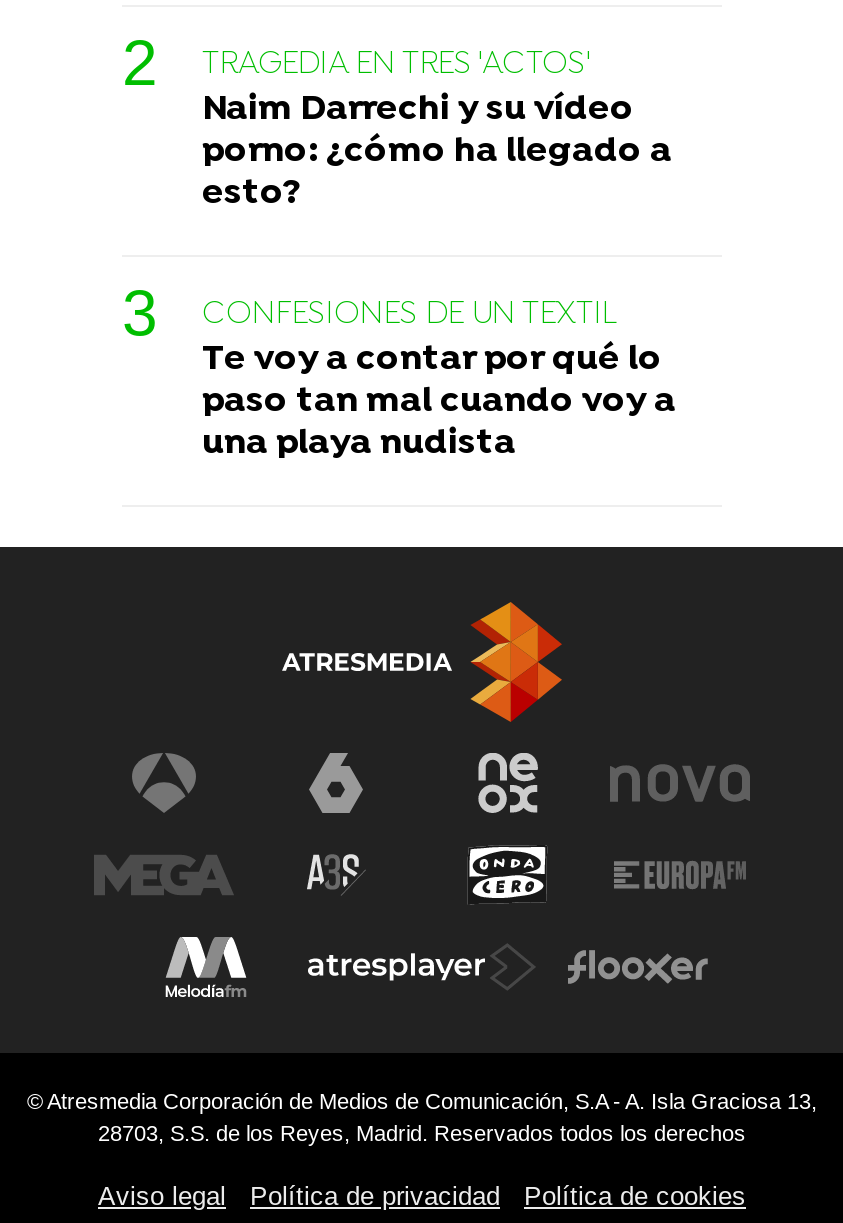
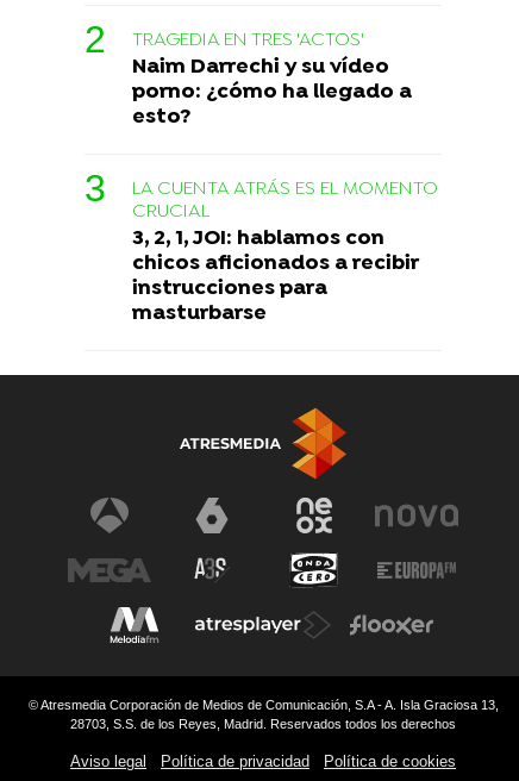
[202,294,676,464] CONFESIONES DE UN TEXTIL | Te voy a contar por qué lo | paso tan mal cuando voy a | una playa nudista -> [132,177,438,326] LA CUENTA ATRÁS ES EL MOMENTO | CRUCIAL | 3, 2, 1, JOI: hablamos con | chicos aficionados a recibir | instrucciones para | masturbarse

